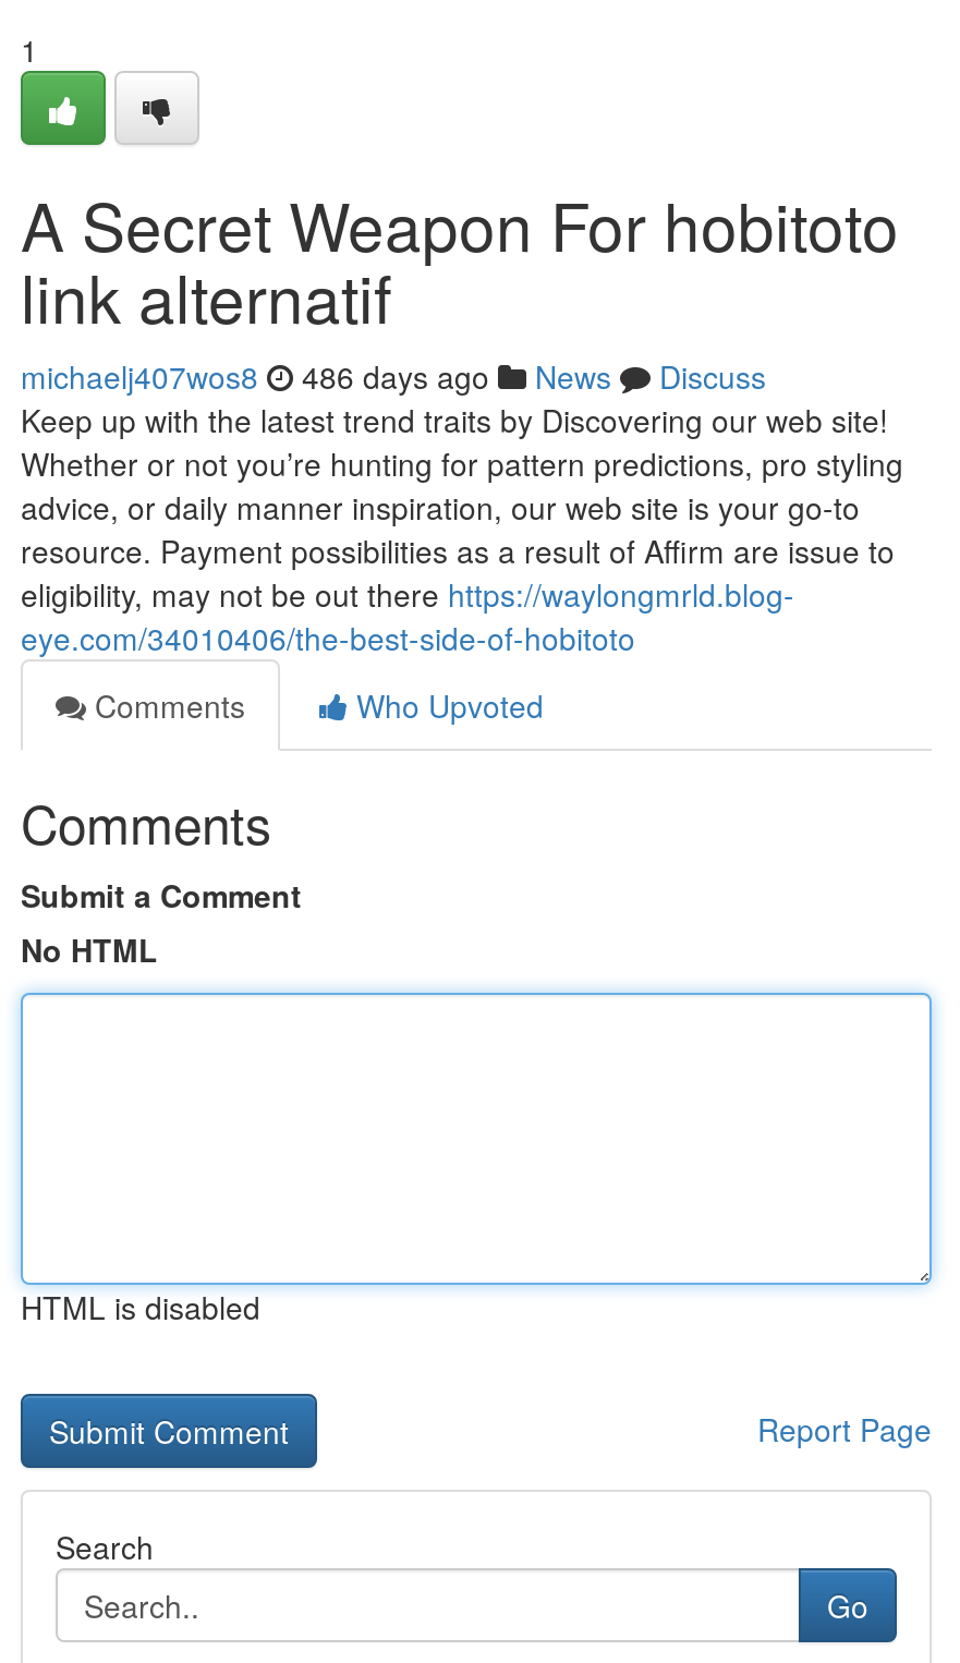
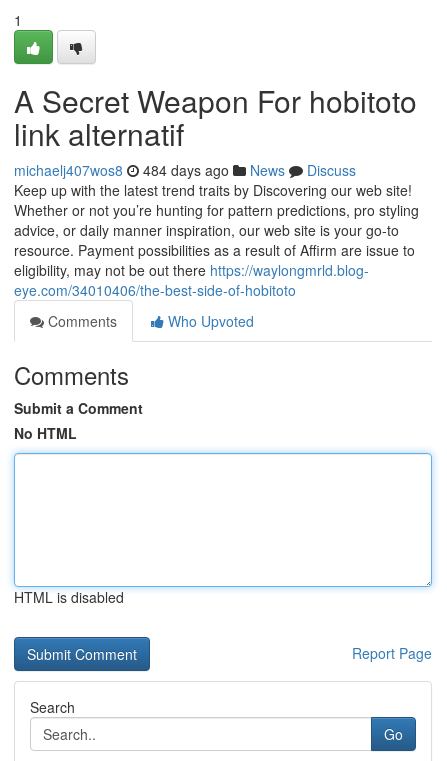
[21,354,766,398] michaelj407wos8 486 days ago News Discuss -> [14,160,356,180] michaelj407wos8 484 days ago News Discuss

